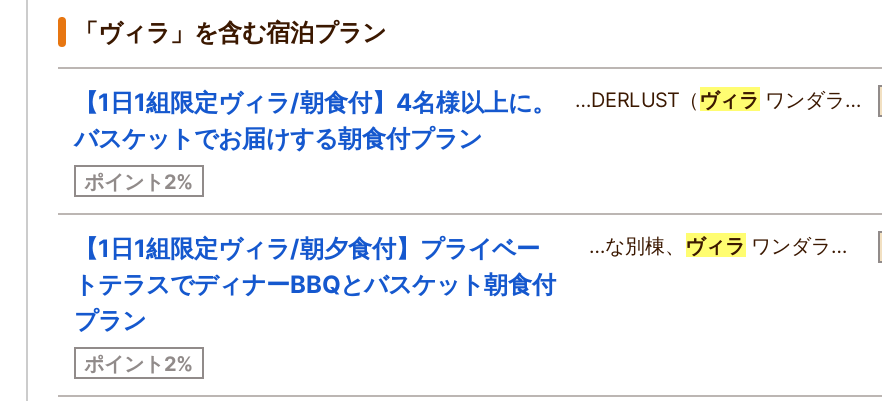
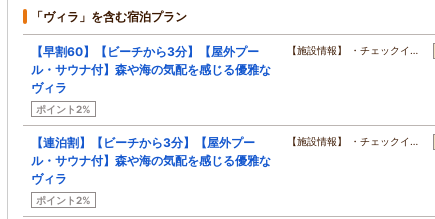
[74,88,556,154] 【1日1組限定ヴィラ/朝食付】4名様以上に。 | バスケットでお届けする朝食付プラン -> [31,44,271,95] 【早割60】【ビーチから3分】【屋外プー | ル・サウナ付】森や海の気配を感じる優雅な | ヴィラ
[575,88,861,112] …DERLUST（ヴィラワンダラ… -> [287,44,418,56] 【施設情報】 ・チェックイ…
[74,234,556,336] 【1日1組限定ヴィラ/朝夕食付】プライベー | トテラスでディナーBBQとバスケット朝食付 | プラン -> [31,135,271,186] 【連泊割】【ビーチから3分】【屋外プー | ル・サウナ付】森や海の気配を感じる優雅な | ヴィラ
[589,234,847,258] …な別棟、ヴィラワンダラ… -> [287,135,418,147] 【施設情報】 ・チェックイ…

